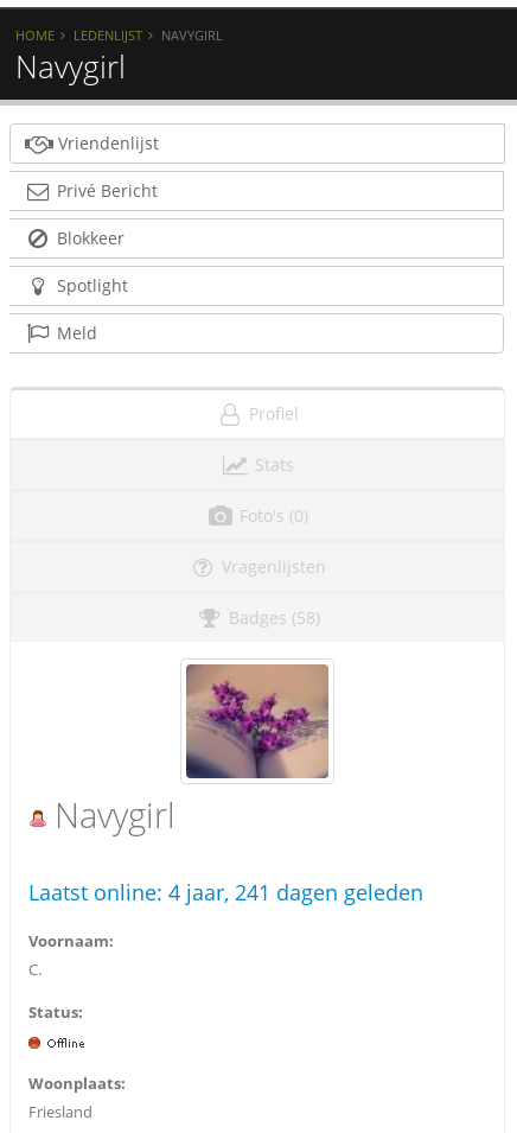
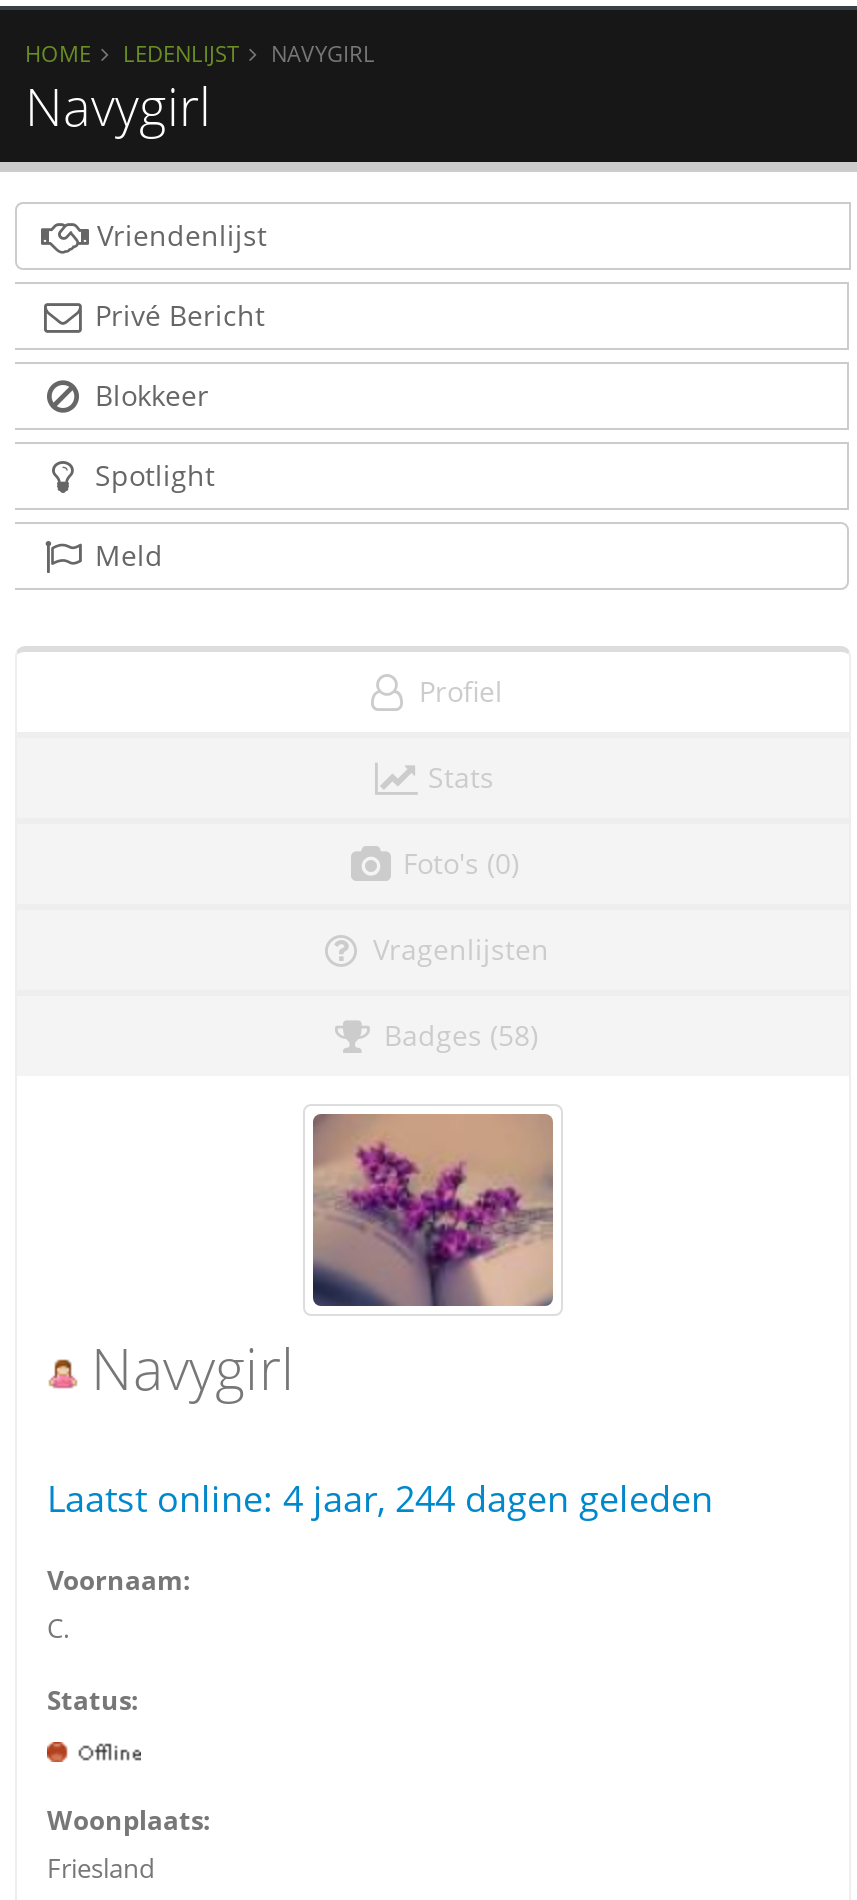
[28,878,423,906] Laatst online: 4 jaar, 241 dagen geleden -> [47,1474,713,1522] Laatst online: 4 jaar, 244 dagen geleden

